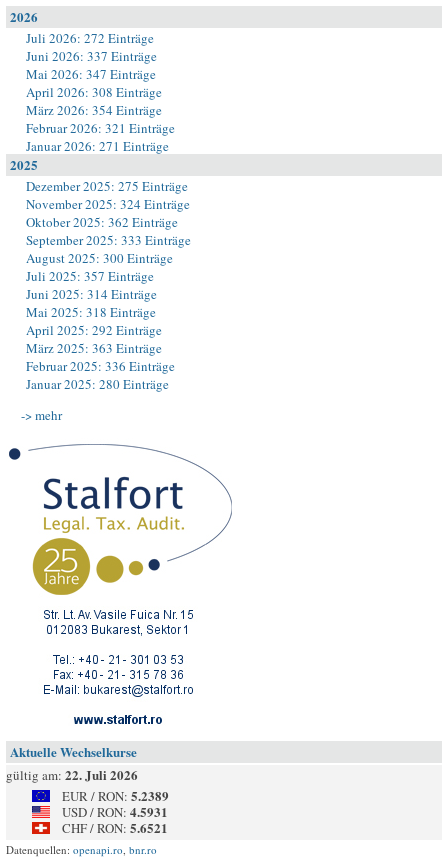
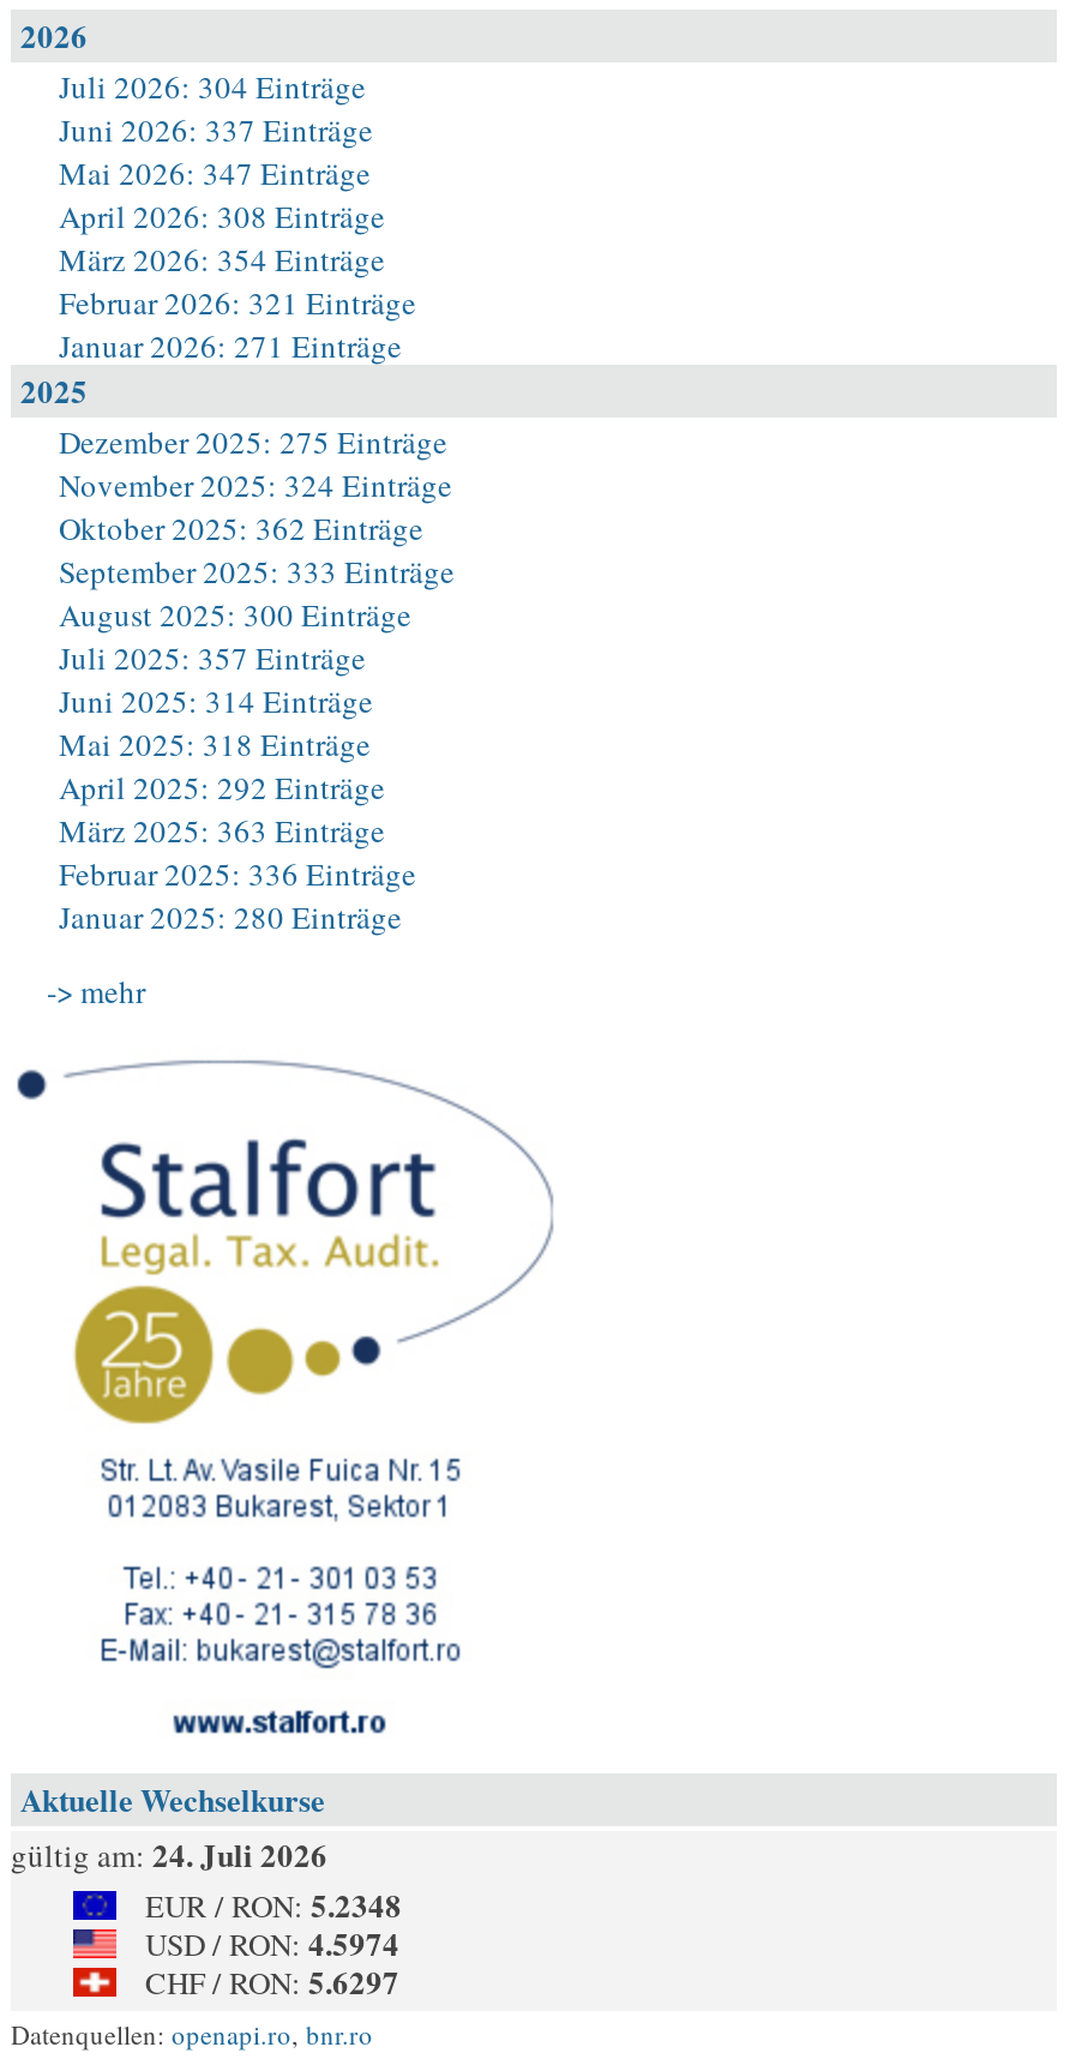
[26,29,154,47] Juli 2026: 272 Einträge -> [59,65,366,108] Juli 2026: 304 Einträge
[6,765,138,784] gültig am: 22. Juli 2026 -> [11,1831,327,1877] gültig am: 24. Juli 2026
[62,786,169,805] EUR / RON: 5.2389 -> [145,1881,402,1927] EUR / RON: 5.2348
[62,802,168,821] USD / RON: 4.5931 -> [145,1920,399,1965] USD / RON: 4.5974
[62,818,168,837] CHF / RON: 5.6521 -> [145,1958,399,2004] CHF / RON: 5.6297

